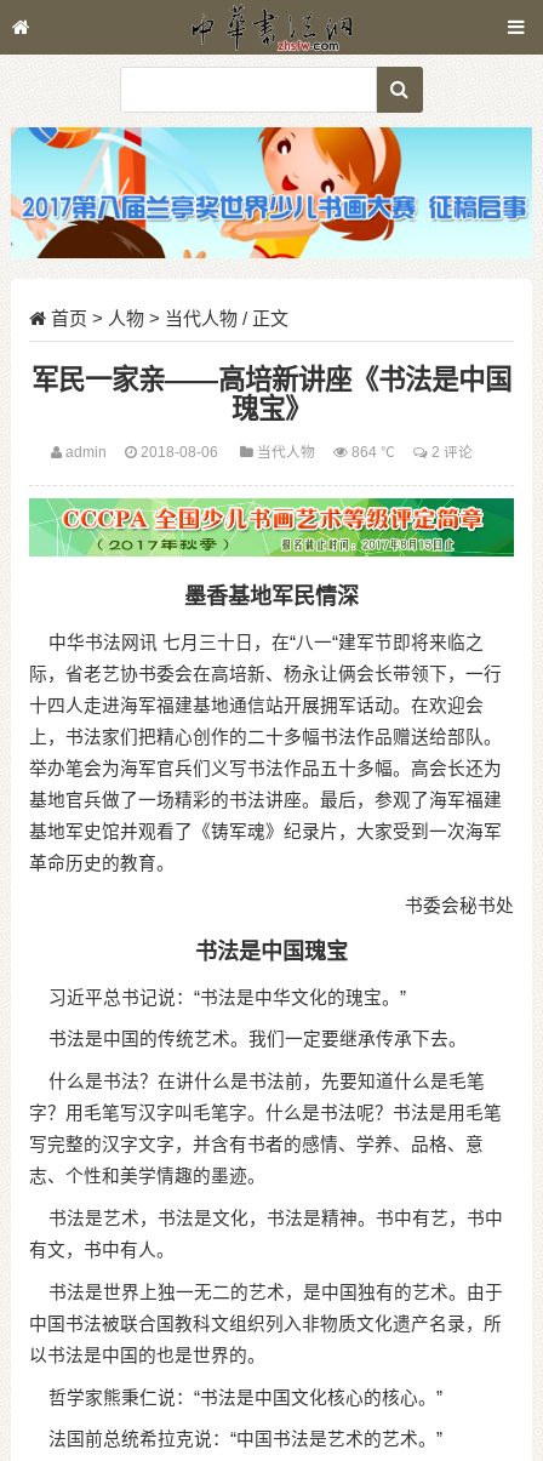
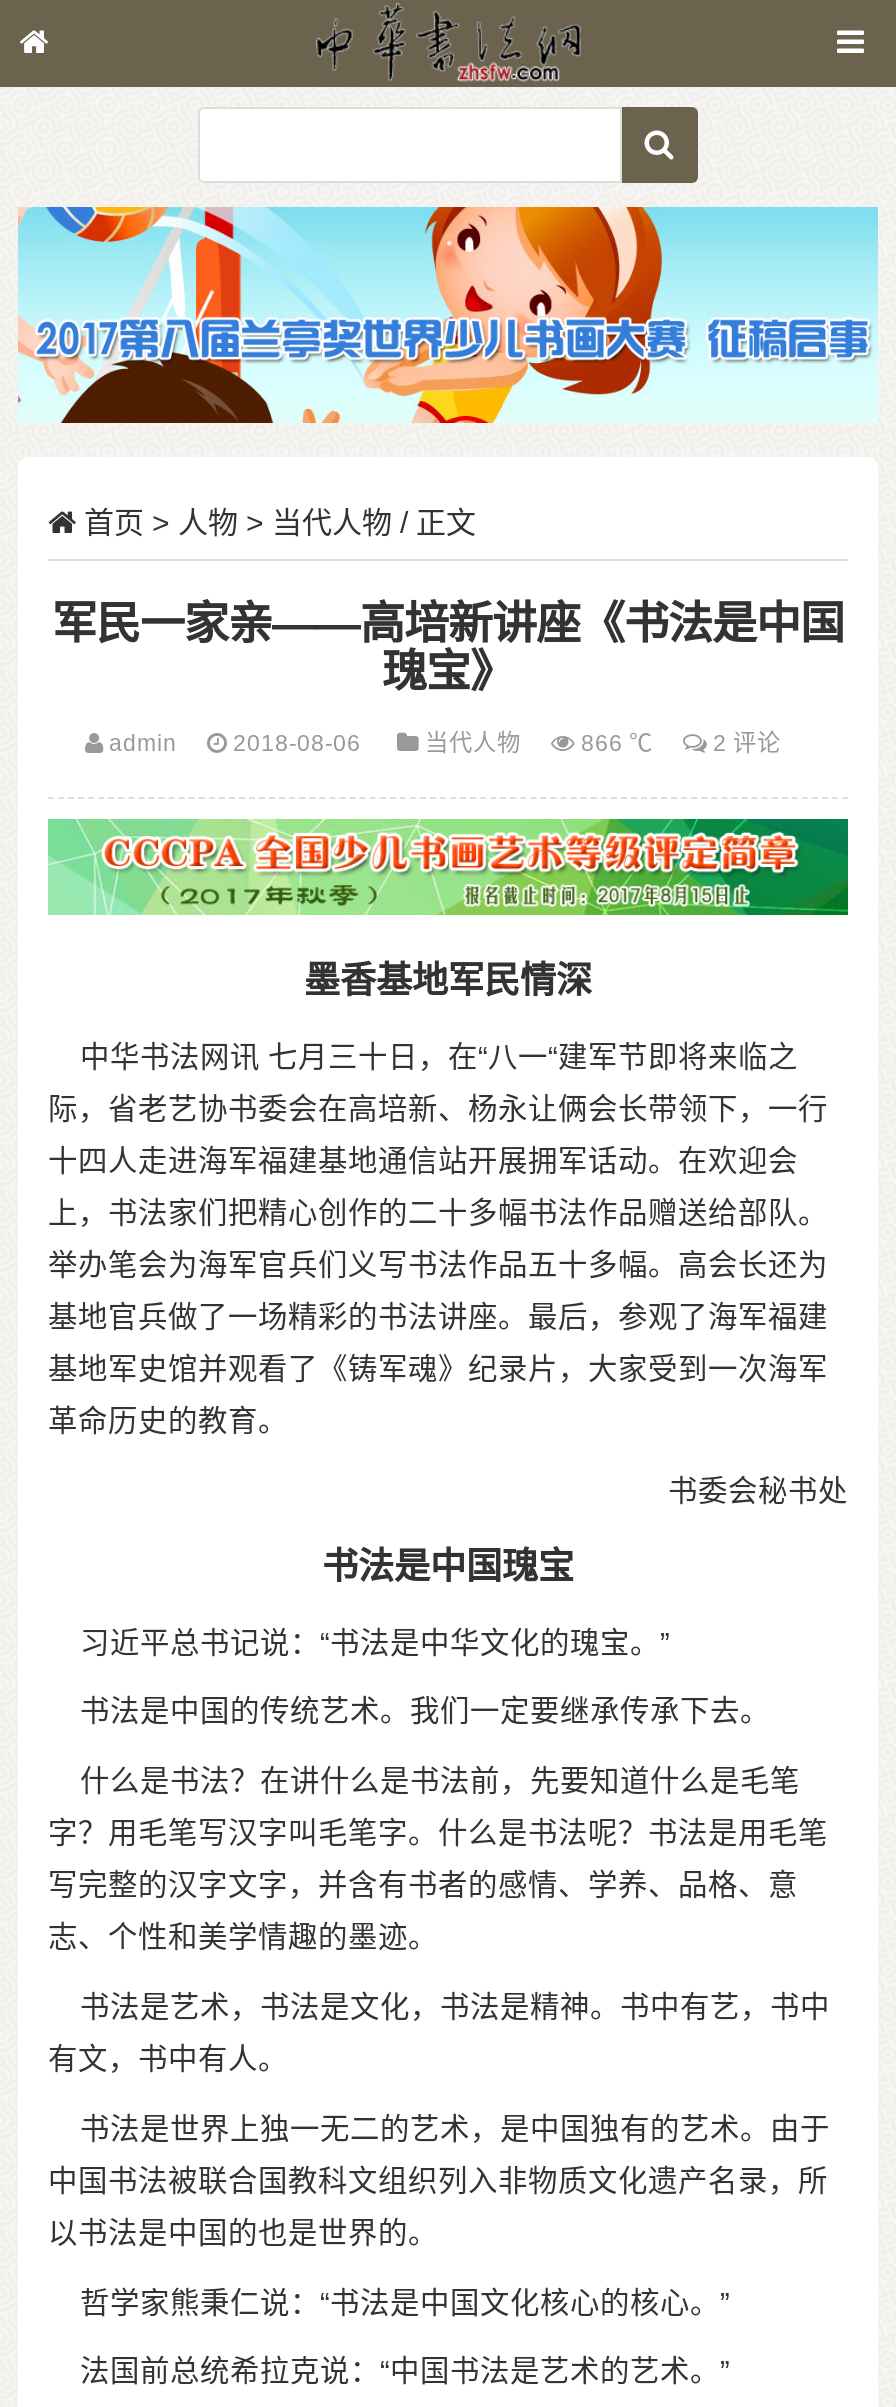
[352,443,396,459] 864 ℃ -> [581,728,653,754] 866 ℃

